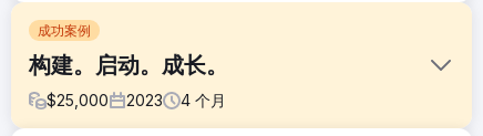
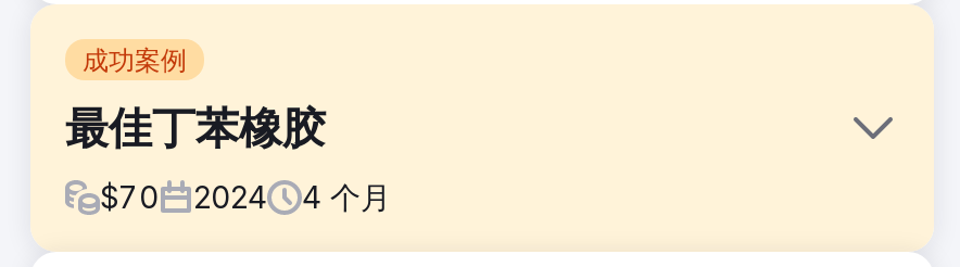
[29,55,228,80] 构建。启动。成长。 -> [65,109,326,156] 最佳丁苯橡胶
[47,91,163,109] $25,000 | 2023 -> [100,178,267,215] $70 | 2024

